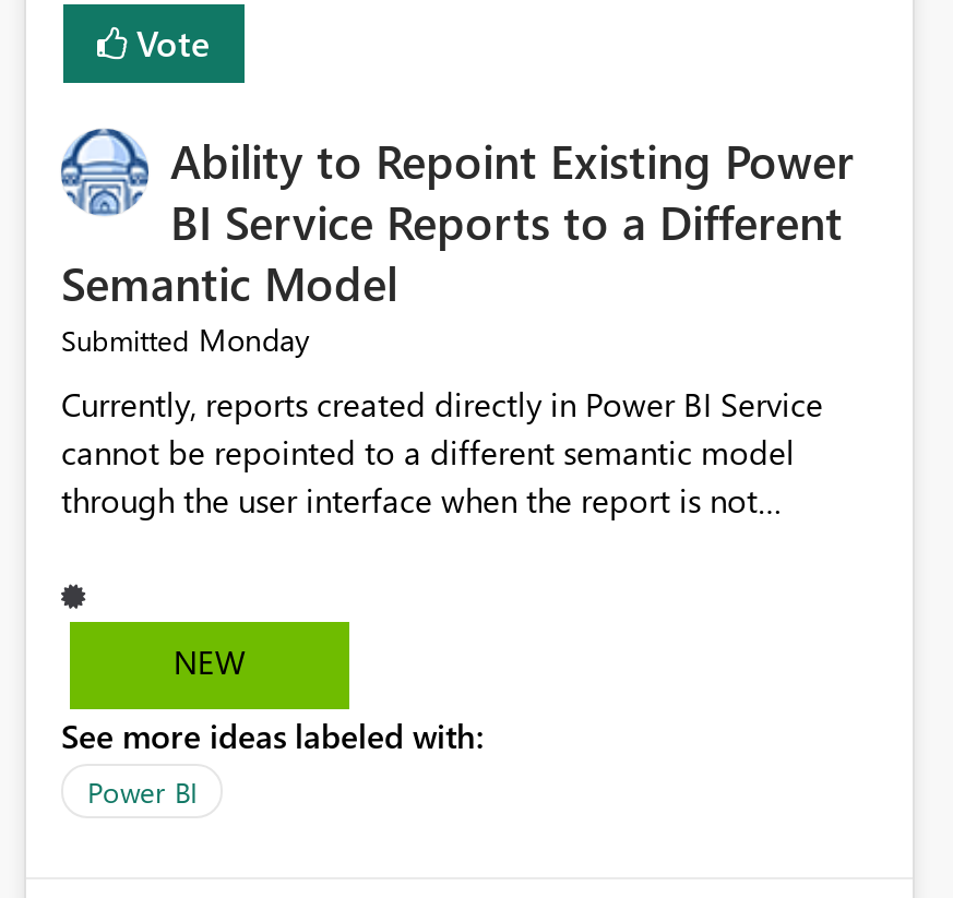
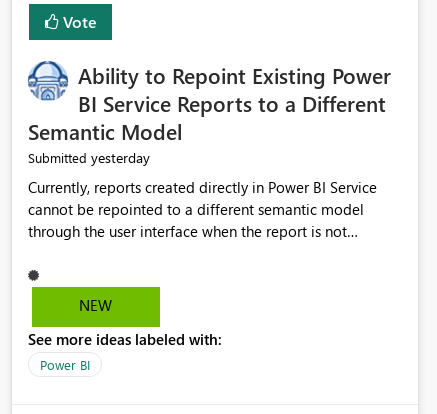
[61,319,310,361] Submitted Monday -> [28,148,150,167] Submitted yesterday

